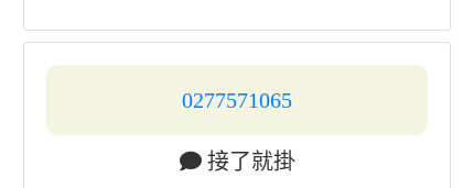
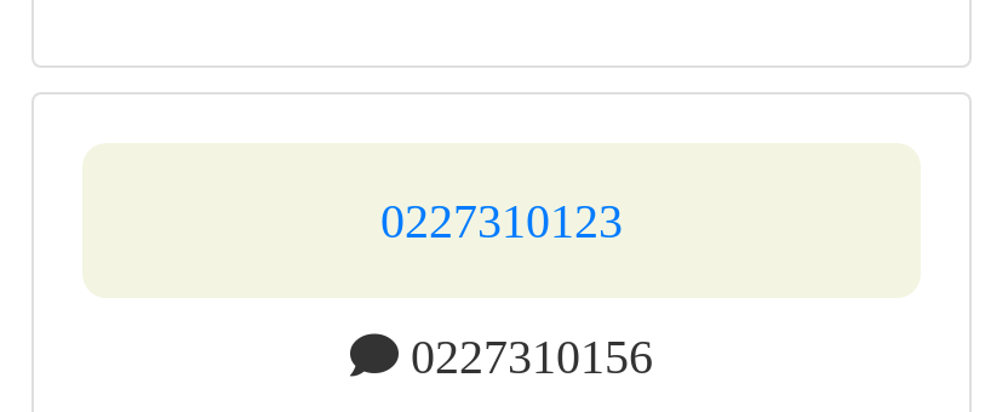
[182,89,292,113] 0277571065 -> [380,195,623,248] 0227310123
[201,150,295,174] 接了就掛 -> [399,331,653,384] 0227310156

